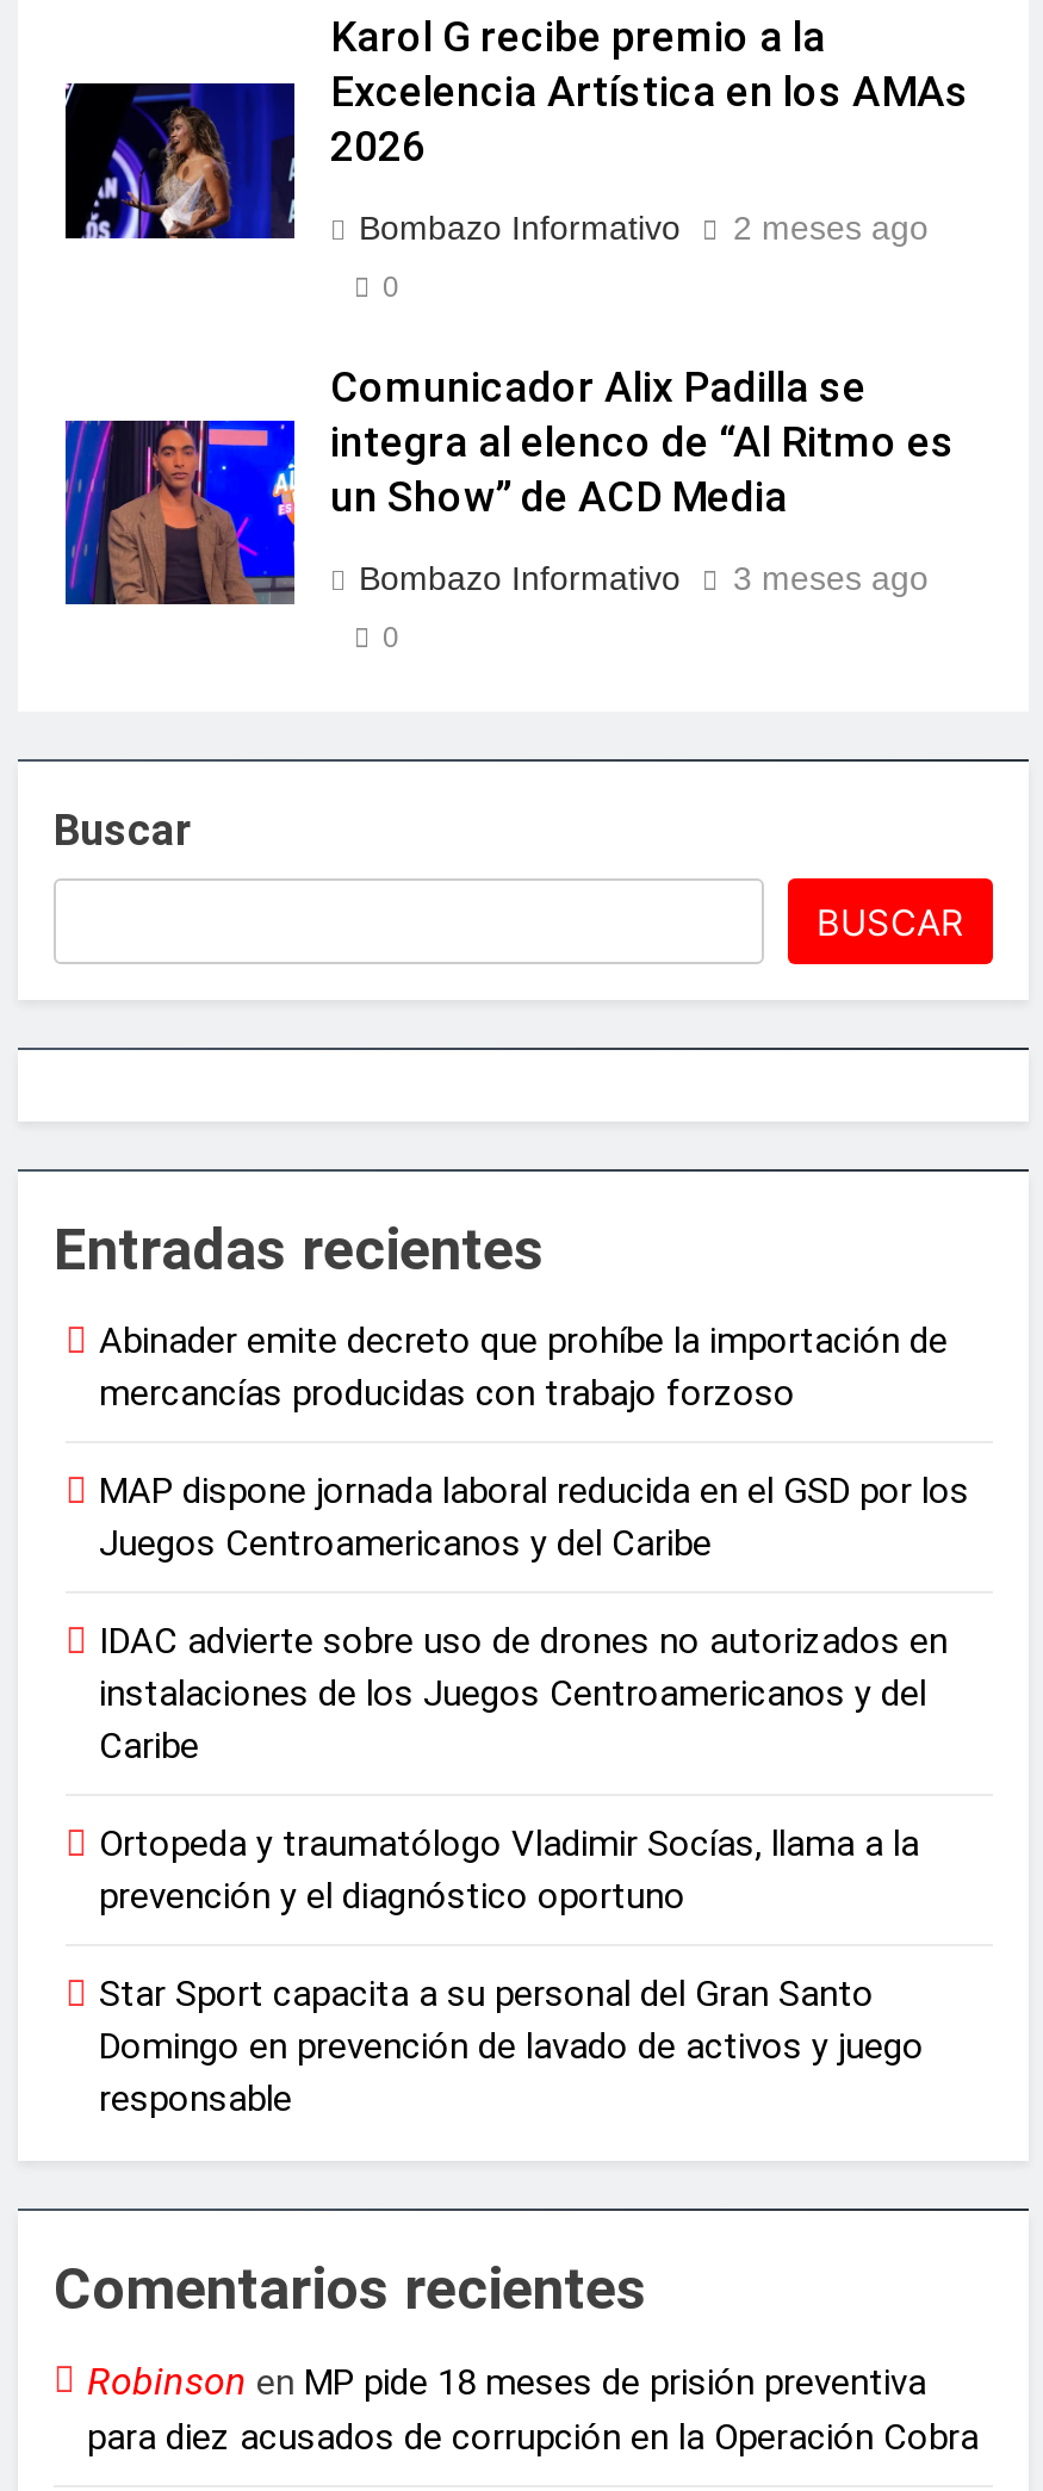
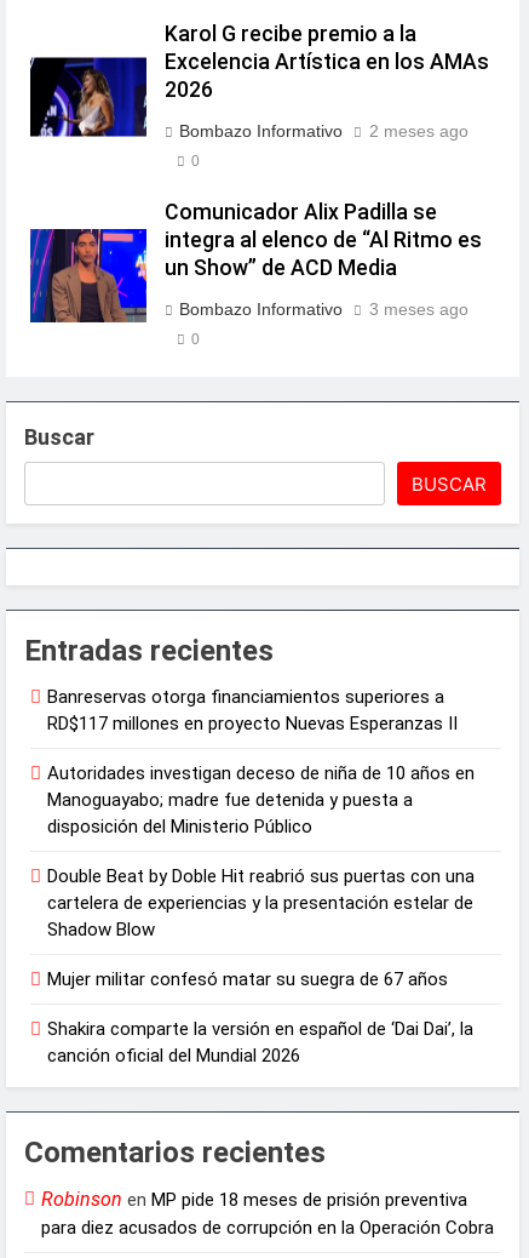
[99,1319,948,1414] Abinader emite decreto que prohíbe la importación de | mercancías producidas con trabajo forzoso -> [47,686,458,734] Banreservas otorga financiamientos superiores a | RD$117 millones en proyecto Nuevas Esperanzas II
[99,1469,969,1564] MAP dispone jornada laboral reducida en el GSD por los | Juegos Centroamericanos y del Caribe -> [47,762,475,837] Autoridades investigan deceso de niña de 10 años en | Manoguayabo; madre fue detenida y puesta a | disposición del Ministerio Público
[99,1619,948,1767] IDAC advierte sobre uso de drones no autorizados en | instalaciones de los Juegos Centroamericanos y del | Caribe -> [47,865,475,940] Double Beat by Doble Hit reabrió sus puertas con una | cartelera de experiencias y la presentación estelar de | Shadow Blow
[99,1822,919,1917] Ortopeda y traumatólogo Vladimir Socías, llama a la | prevención y el diagnóstico oportuno -> [47,968,448,990] Mujer militar confesó matar su suegra de 67 años
[99,1972,924,2120] Star Sport capacita a su personal del Gran Santo | Domingo en prevención de lavado de activos y juego | responsable -> [47,1018,473,1066] Shakira comparte la versión en español de ‘Dai Dai’, la | canción oficial del Mundial 2026

